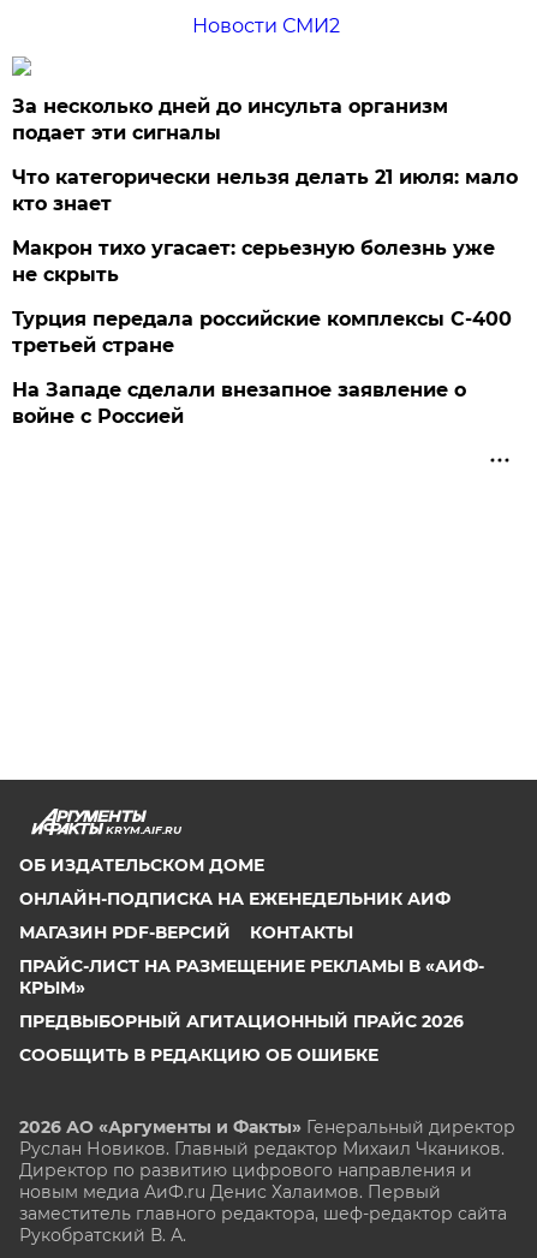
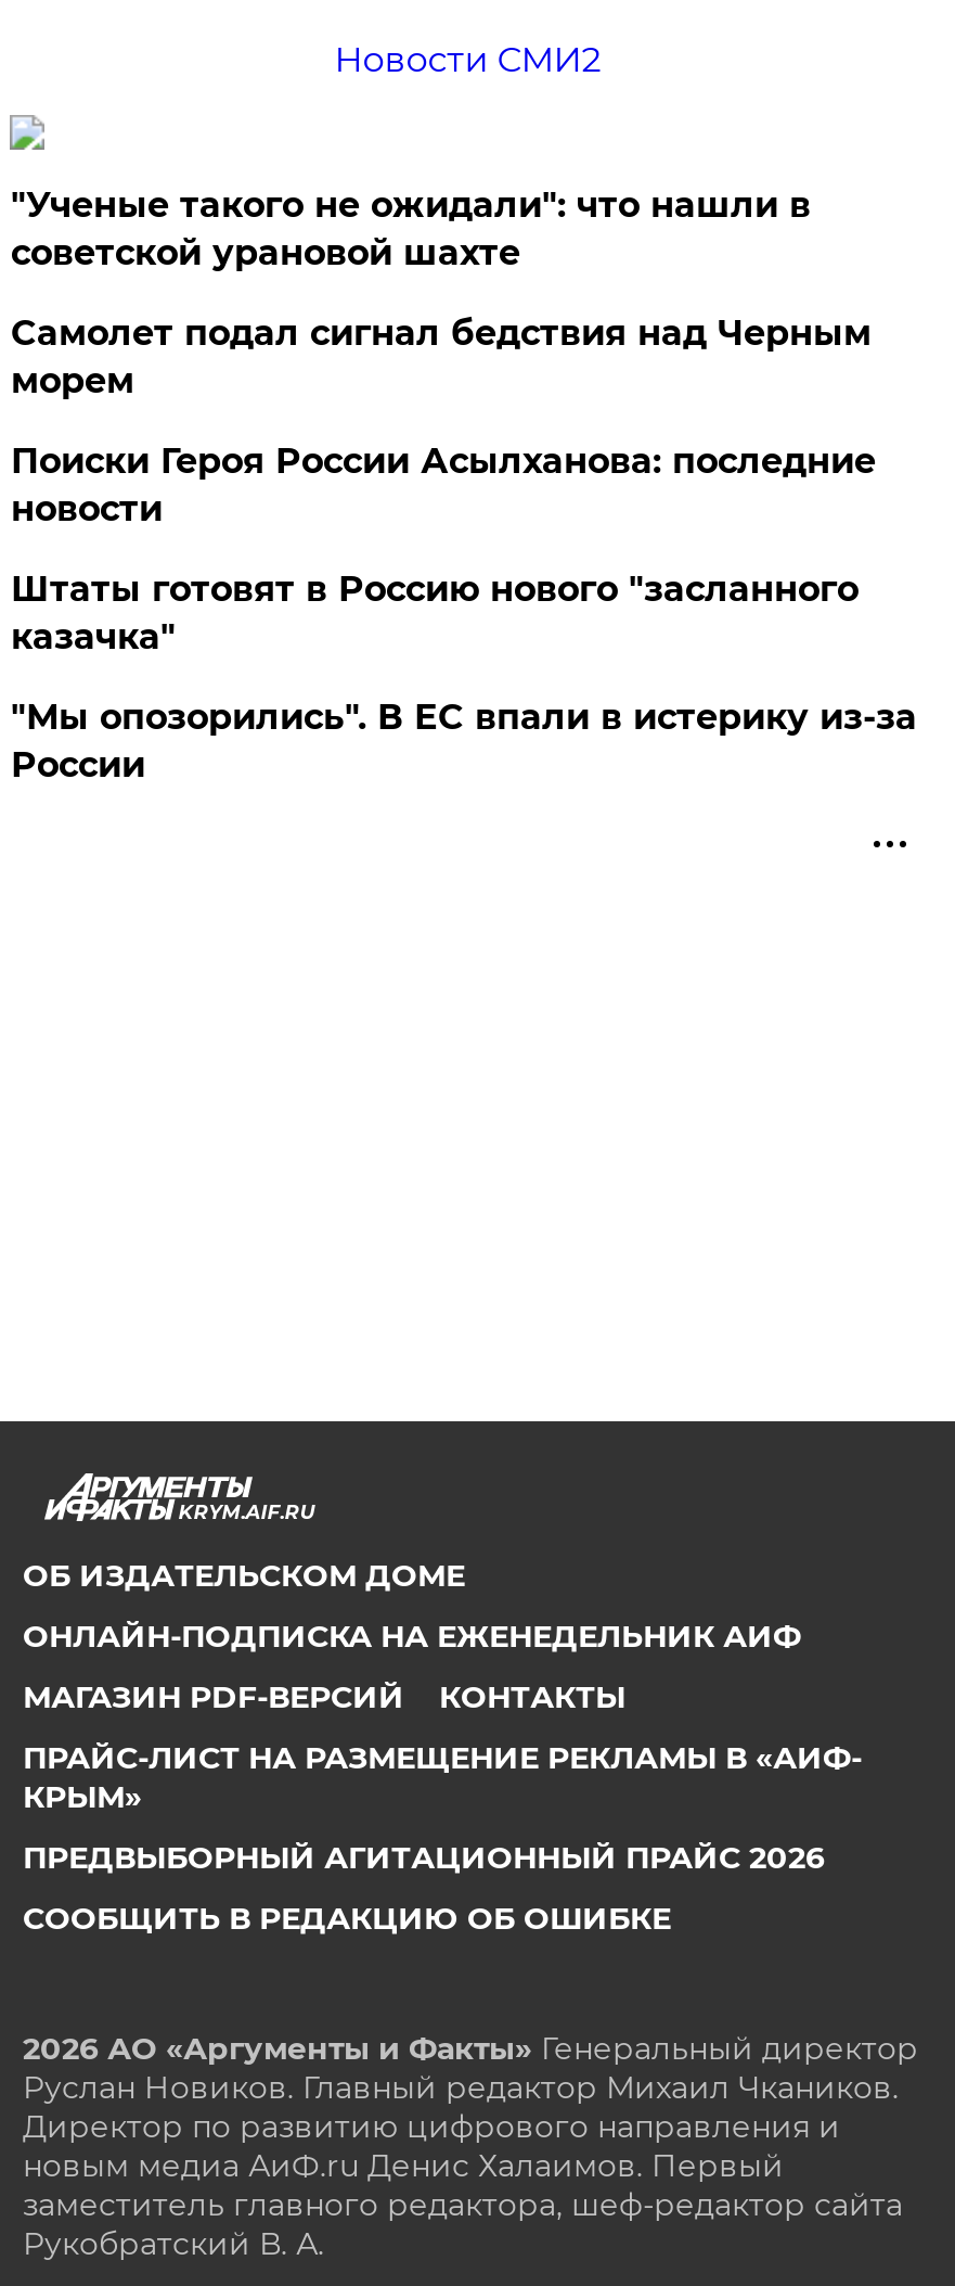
[12,95,449,144] За несколько дней до инсульта организм | подает эти сигналы -> [11,184,811,273] "Ученые такого не ожидали": что нашли в | советской урановой шахте
[12,166,518,215] Что категорически нельзя делать 21 июля: мало | кто знает -> [11,312,871,401] Самолет подал сигнал бедствия над Черным | морем
[12,237,495,286] Макрон тихо угасает: серьезную болезнь уже | не скрыть -> [11,440,876,529] Поиски Героя России Асылханова: последние | новости
[12,308,512,357] Турция передала российские комплексы С-400 | третьей стране -> [11,569,858,657] Штаты готовят в Россию нового "засланного | казачка"
[12,378,467,428] На Западе сделали внезапное заявление о | войне с Россией -> [11,697,917,786] "Мы опозорились". В ЕС впали в истерику из-за | России

